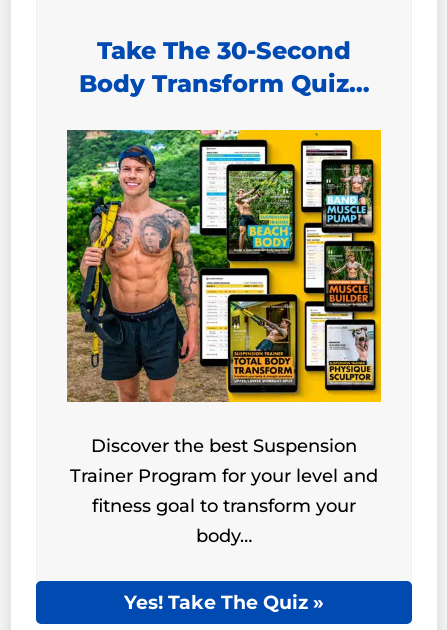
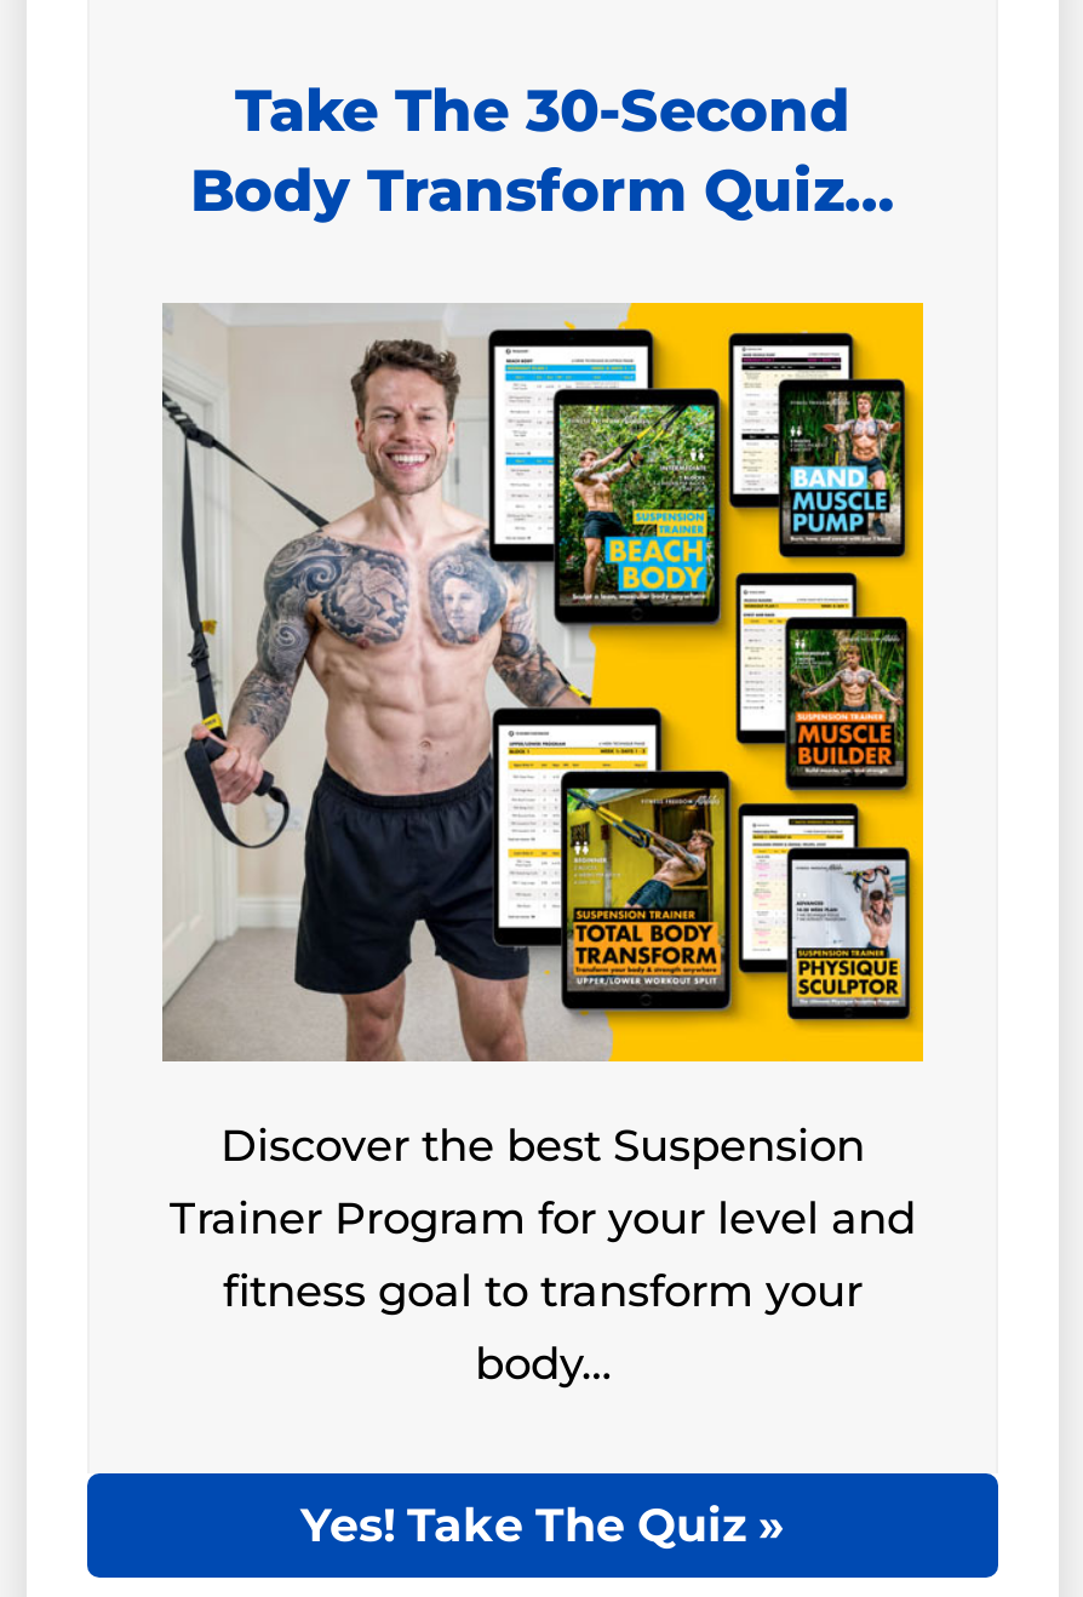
[66,129,381,411] [image] -> [160,303,926,1064] [image]

